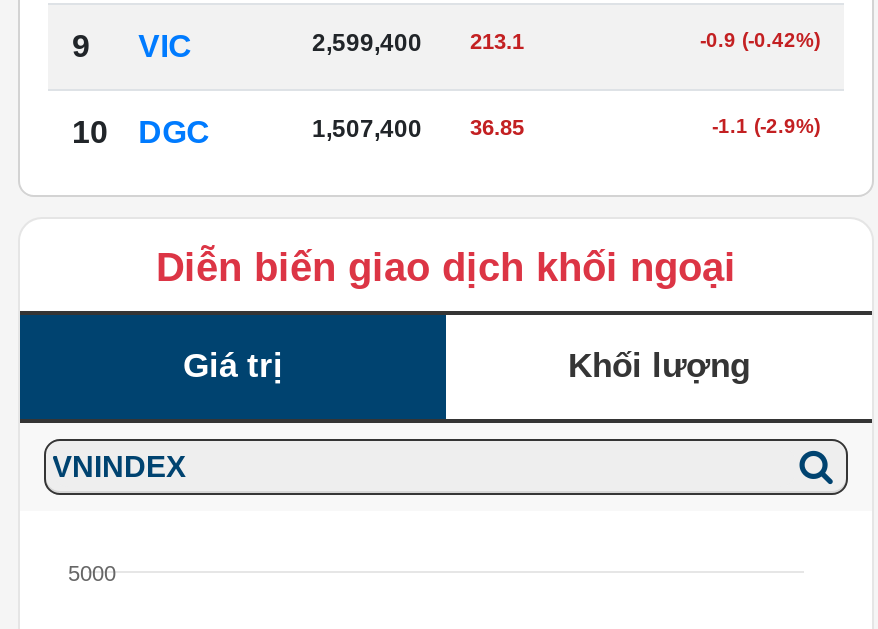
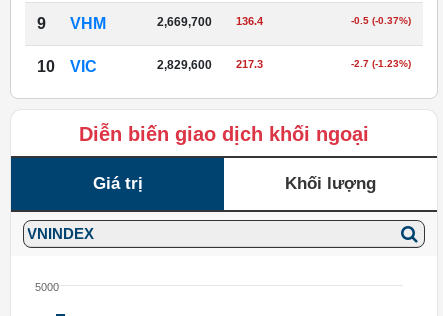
[138,28,820,62] VIC | 2,599,400 | 213.1 | -0.9 (-0.42%) -> [70,14,411,31] VHM | 2,669,700 | 136.4 | -0.5 (-0.37%)
[138,114,820,148] DGC | 1,507,400 | 36.85 | -1.1 (-2.9%) -> [70,57,411,74] VIC | 2,829,600 | 217.3 | -2.7 (-1.23%)

